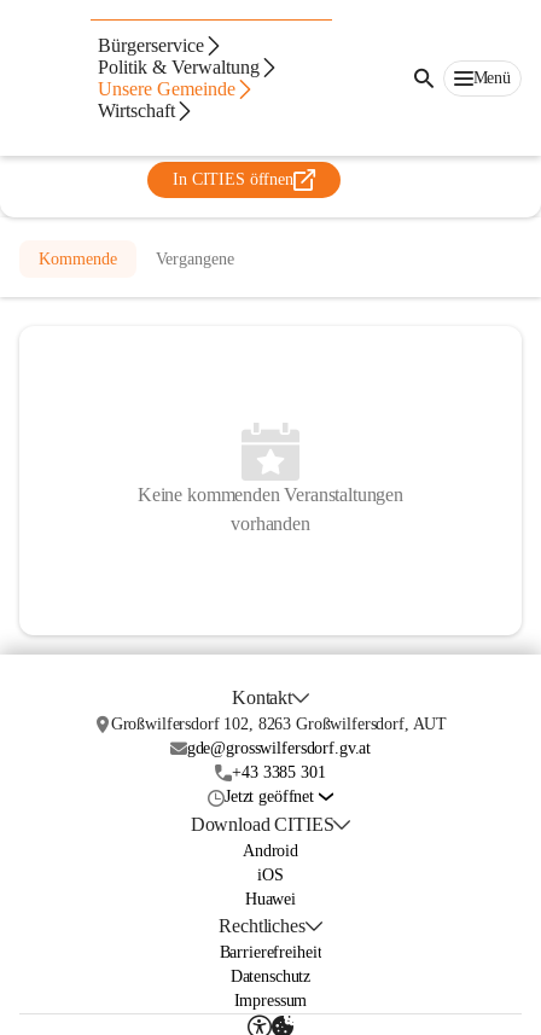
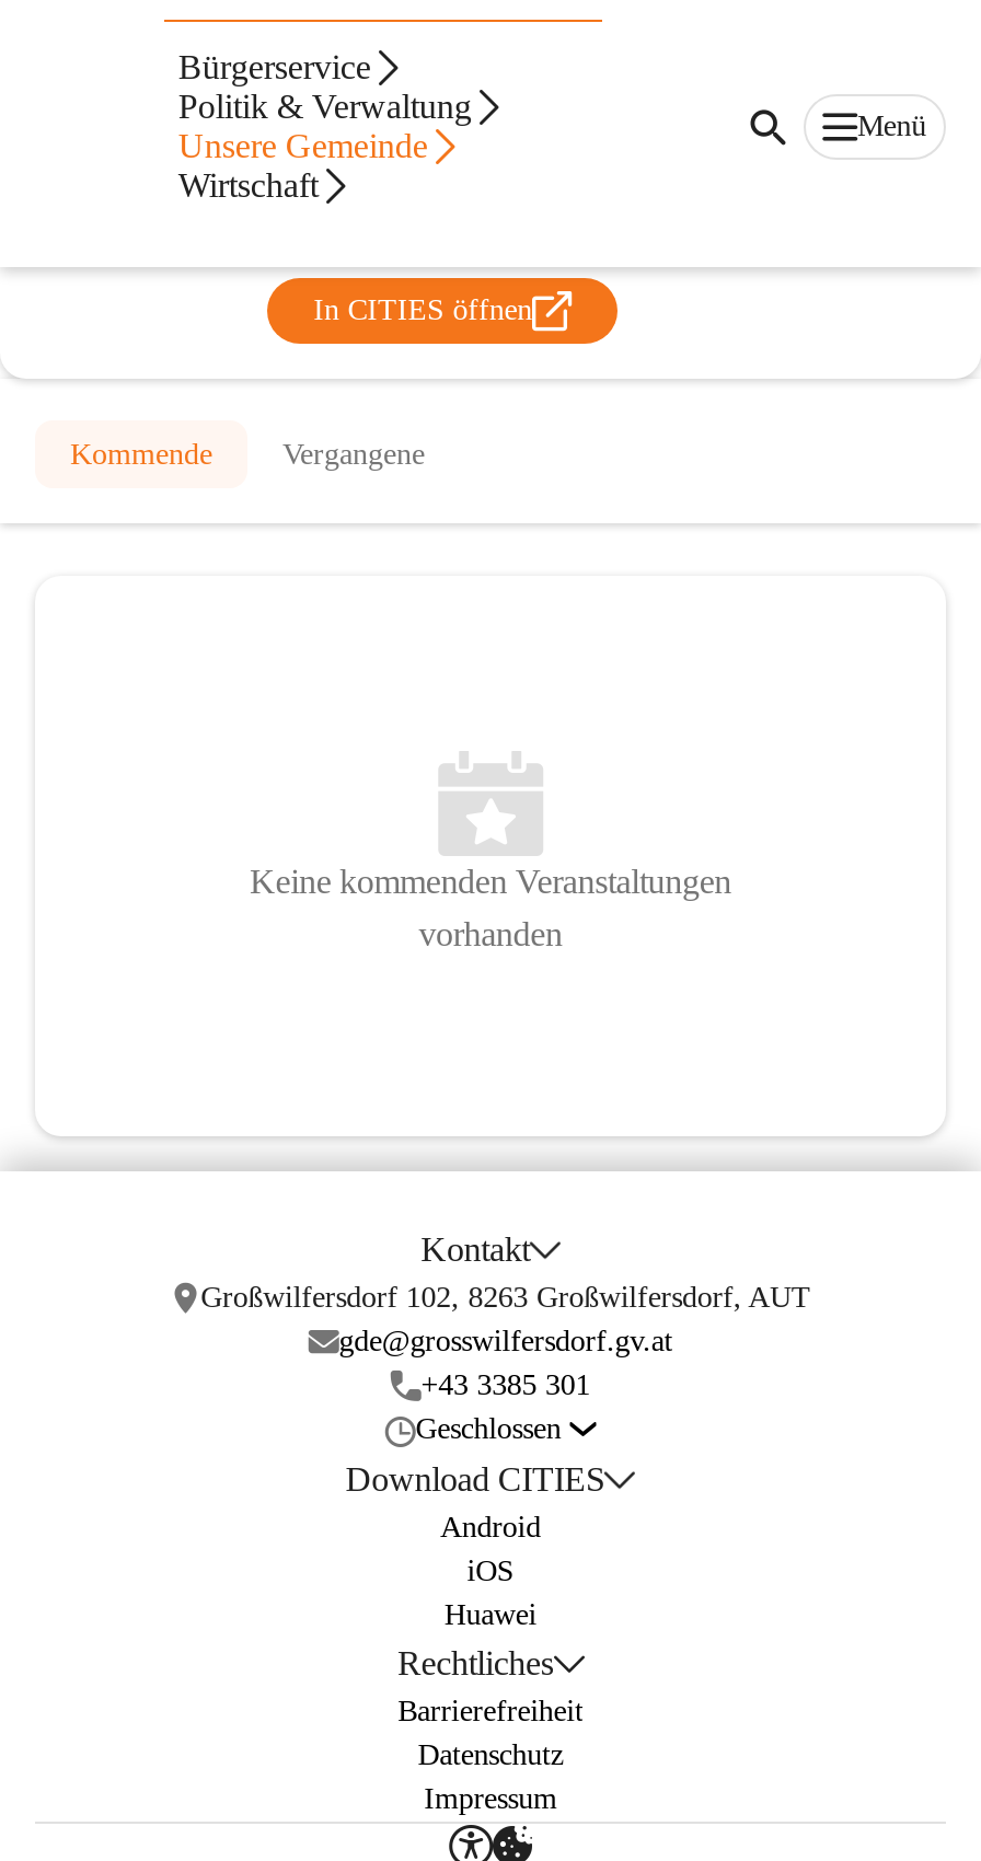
[225,788,314,806] Jetzt geöffnet -> [416,1412,561,1445] Geschlossen

